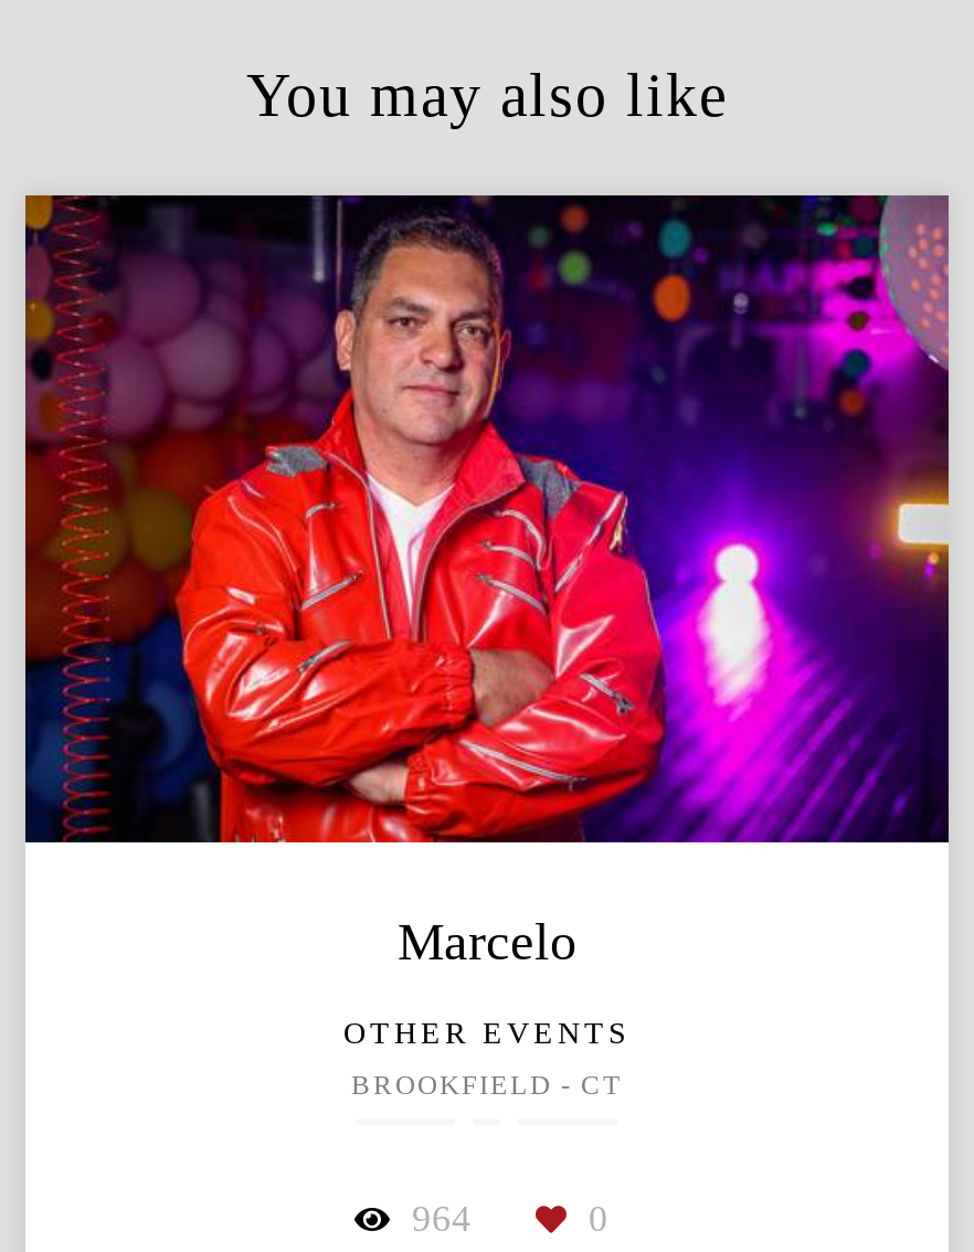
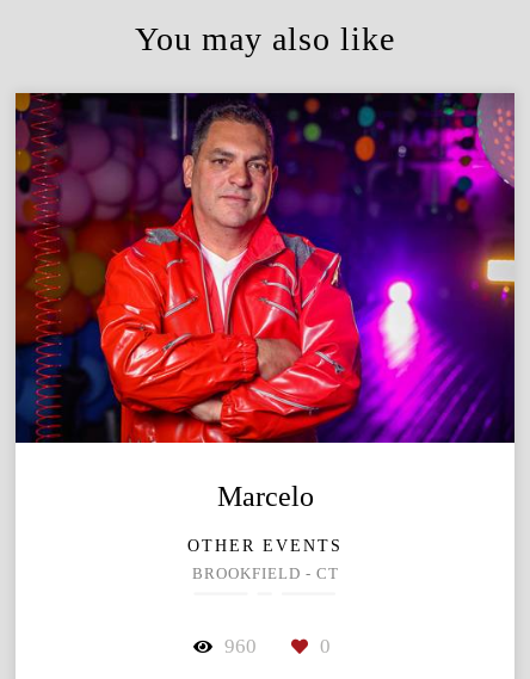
[412,1197,472,1239] 964 -> [224,634,257,657] 960

